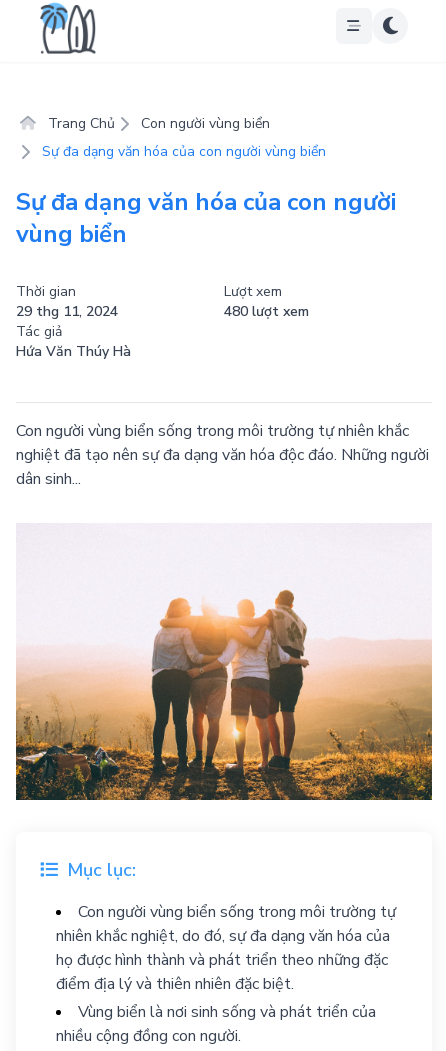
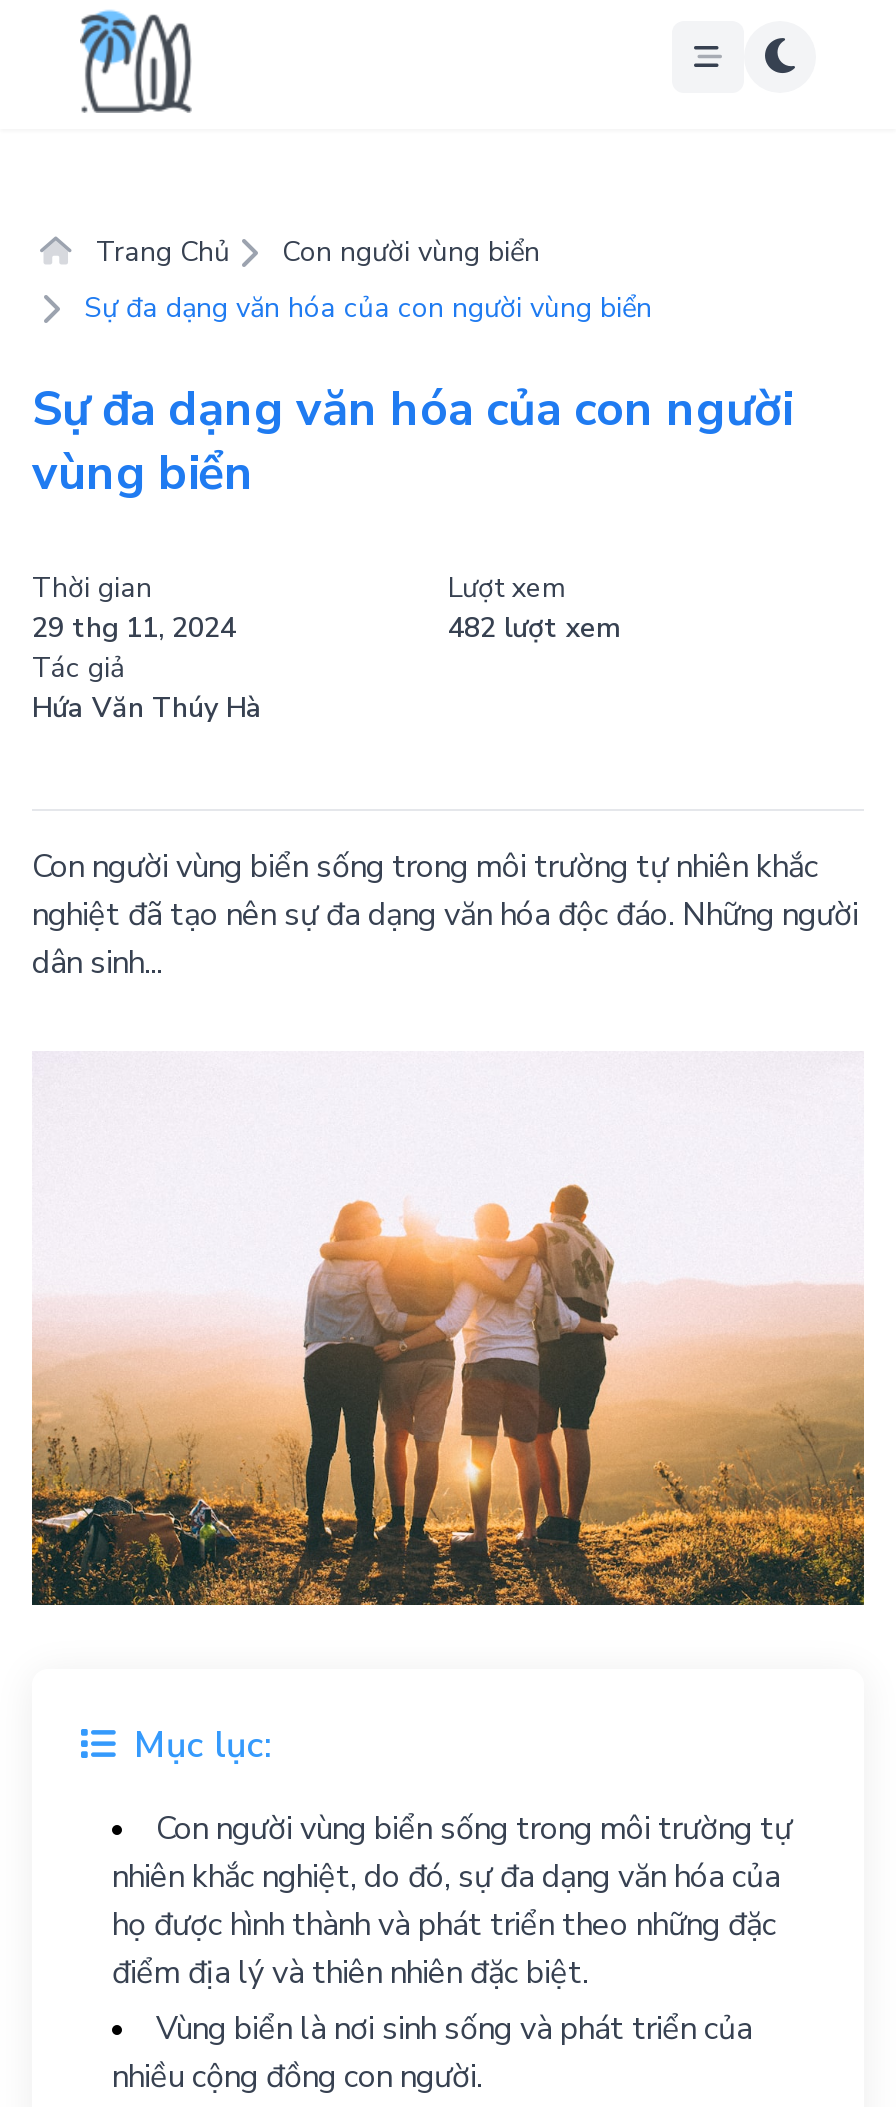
[224,302,309,321] 480 lượt xem -> [448,609,618,647] 482 lượt xem

